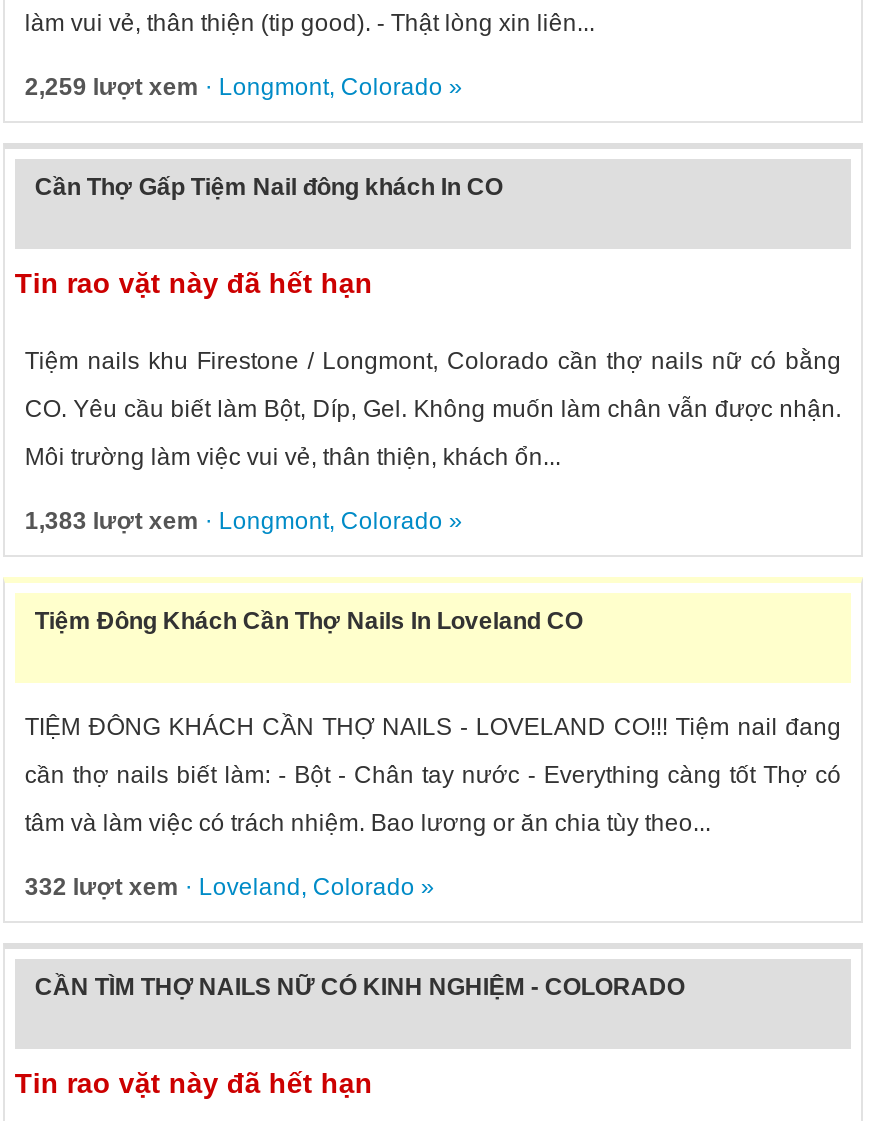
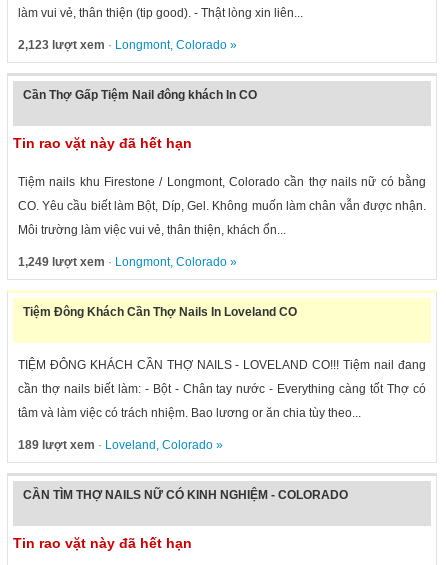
[25,73,463,101] 2,259 lượt xem · Longmont, Colorado» -> [18,38,237,52] 2,123 lượt xem · Longmont, Colorado»
[25,507,463,535] 1,383 lượt xem · Longmont, Colorado» -> [18,255,237,269] 1,249 lượt xem · Longmont, Colorado»
[25,873,435,901] 332 lượt xem · Loveland, Colorado» -> [18,438,223,452] 189 lượt xem · Loveland, Colorado»

